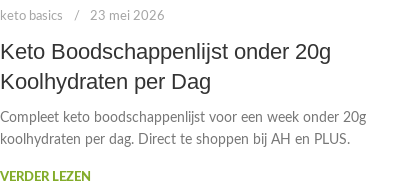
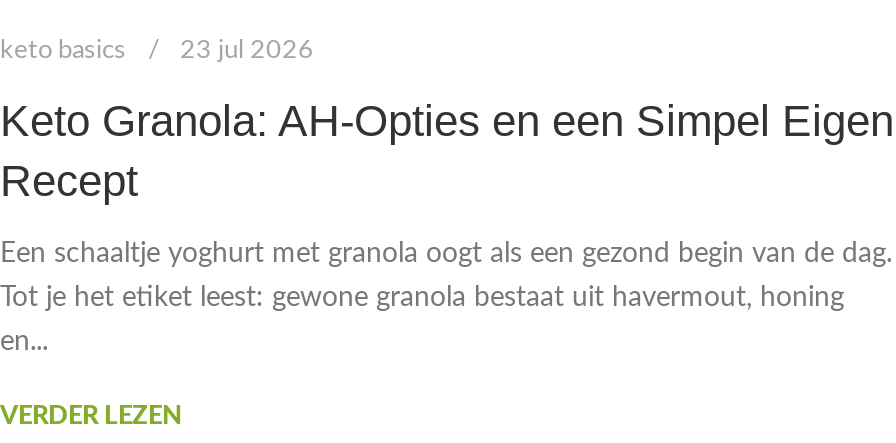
[0,10,366,147] 23 mei 2026 | Keto Boodschappenlijst onder 20g | Koolhydraten per Dag | Compleet keto boodschappenlijst voor een week onder 20g | koolhydraten per dag. Direct te shoppen bij AH en PLUS. -> [0,38,894,356] 23 jul 2026 | Keto Granola: AH-Opties en een Simpel Eigen | Recept | Een schaaltje yoghurt met granola oogt als een gezond begin van de dag. | Tot je het etiket leest: gewone granola bestaat uit havermout, honing | en...

